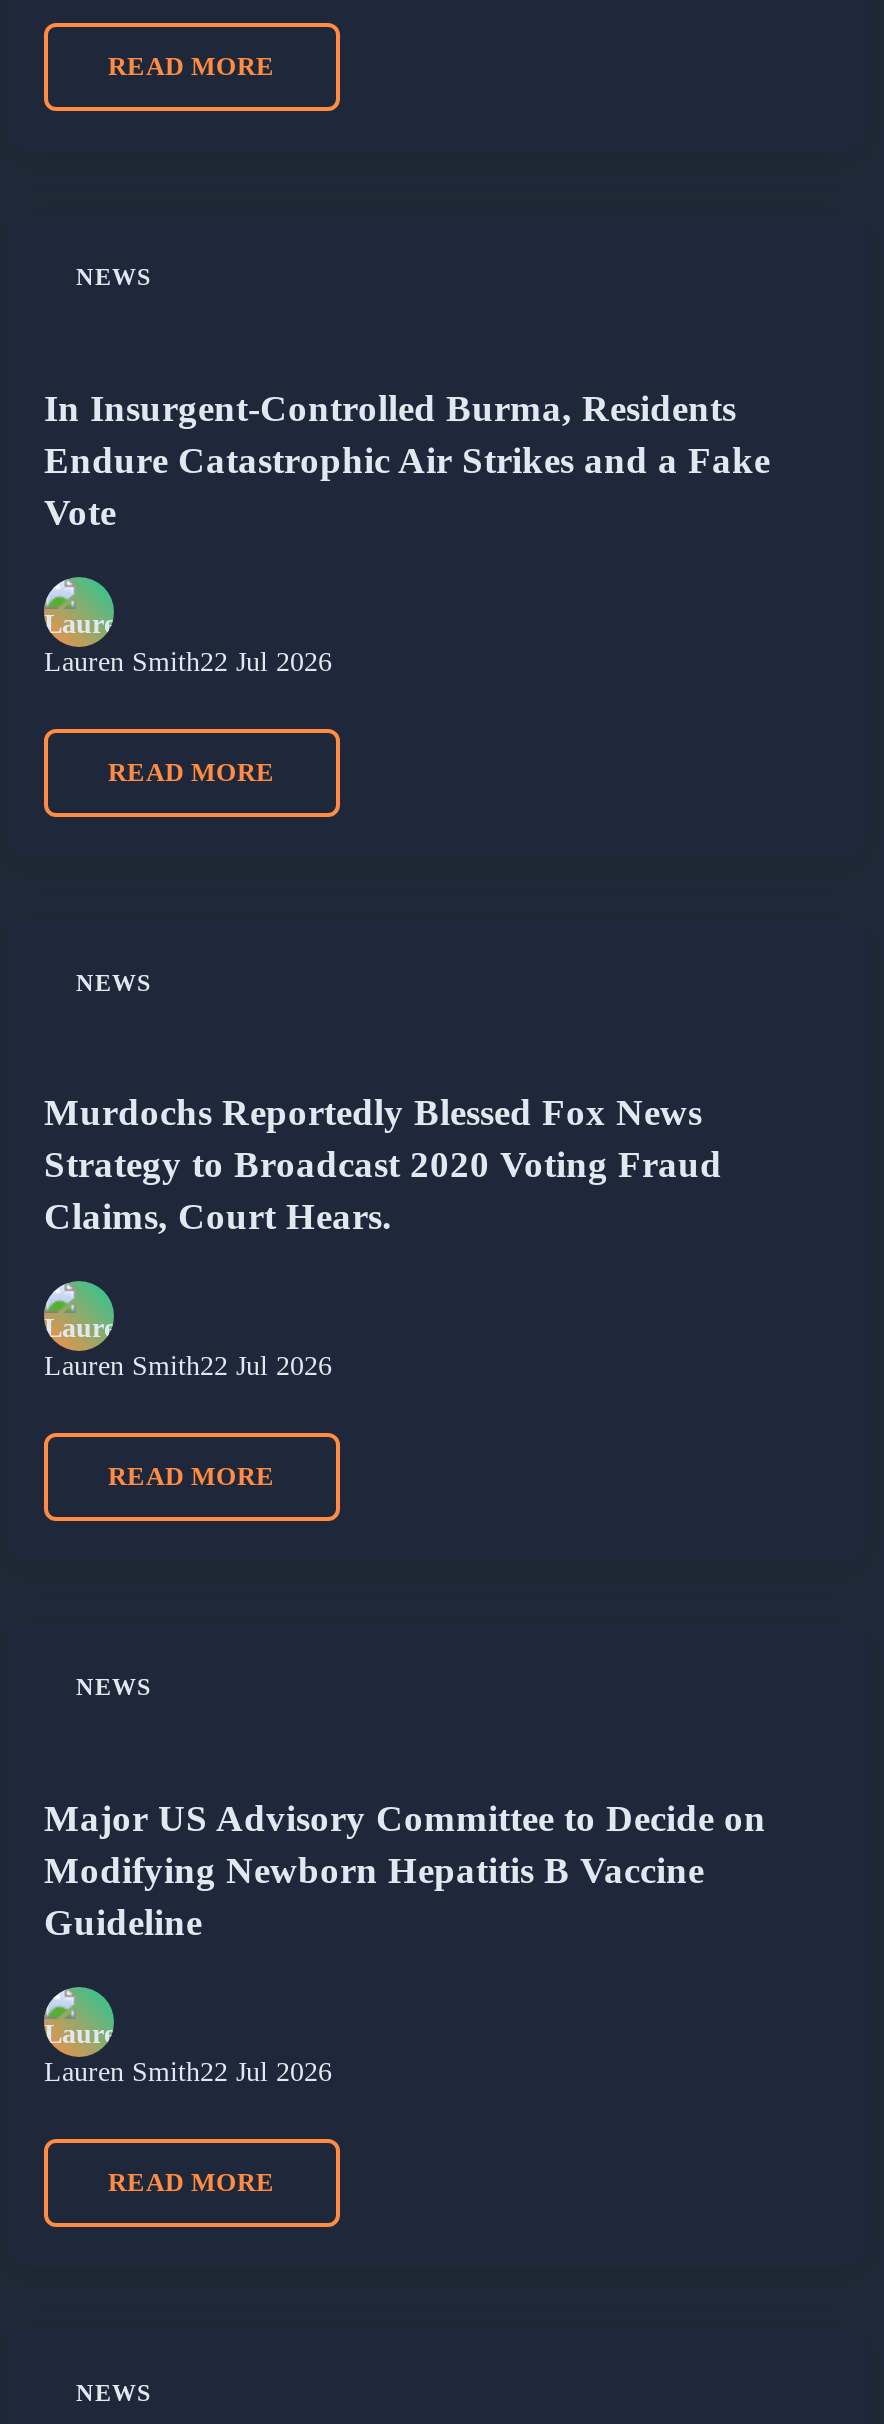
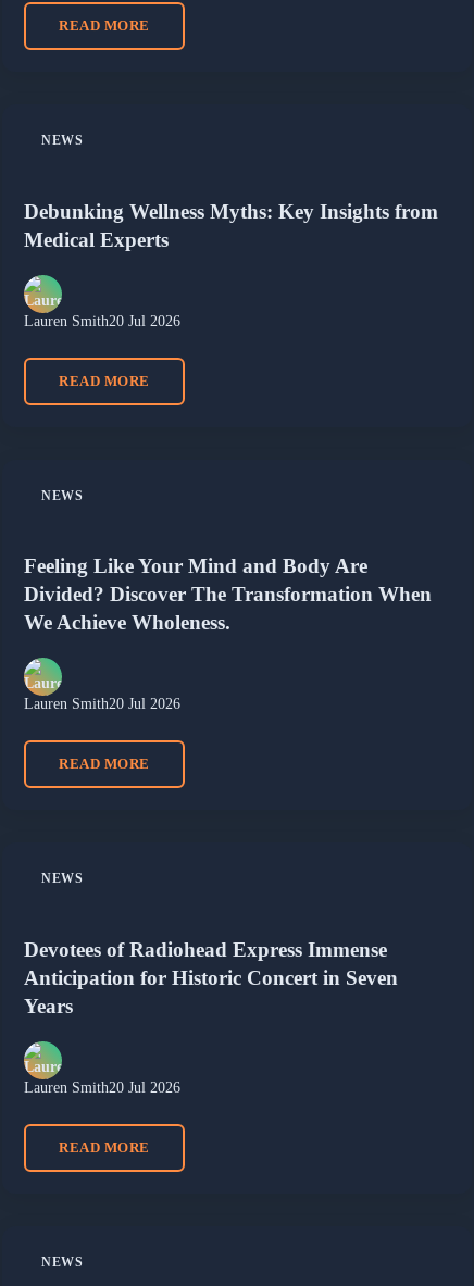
[44,387,770,533] In Insurgent-Controlled Burma, Residents | Endure Catastrophic Air Strikes and a Fake | Vote -> [24,200,438,251] Debunking Wellness Myths: Key Insights from | Medical Experts
[44,646,332,676] Lauren Smith22 Jul 2026 -> [24,313,180,329] Lauren Smith20 Jul 2026
[44,1092,722,1238] Murdochs Reportedly Blessed Fox News | Strategy to Broadcast 2020 Voting Fraud | Claims, Court Hears. -> [24,555,432,634] Feeling Like Your Mind and Body Are | Divided? Discover The Transformation When | We Achieve Wholeness.
[44,1351,332,1381] Lauren Smith22 Jul 2026 -> [24,696,180,712] Lauren Smith20 Jul 2026
[44,1797,766,1943] Major US Advisory Committee to Decide on | Modifying Newborn Hepatitis B Vaccine | Guideline -> [24,938,398,1017] Devotees of Radiohead Express Immense | Anticipation for Historic Concert in Seven | Years
[44,2056,332,2086] Lauren Smith22 Jul 2026 -> [24,1079,180,1095] Lauren Smith20 Jul 2026

